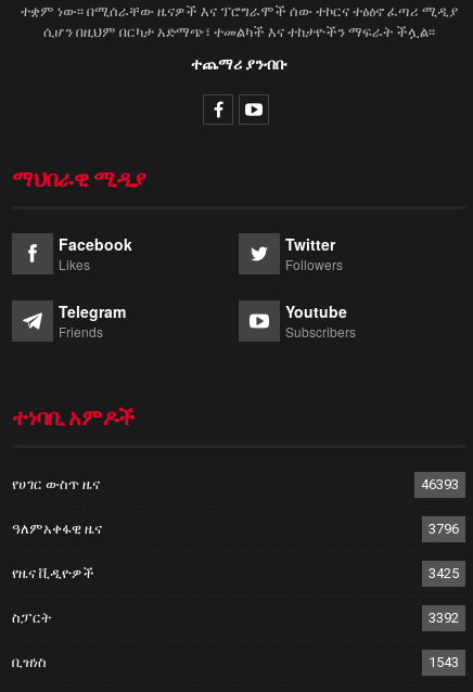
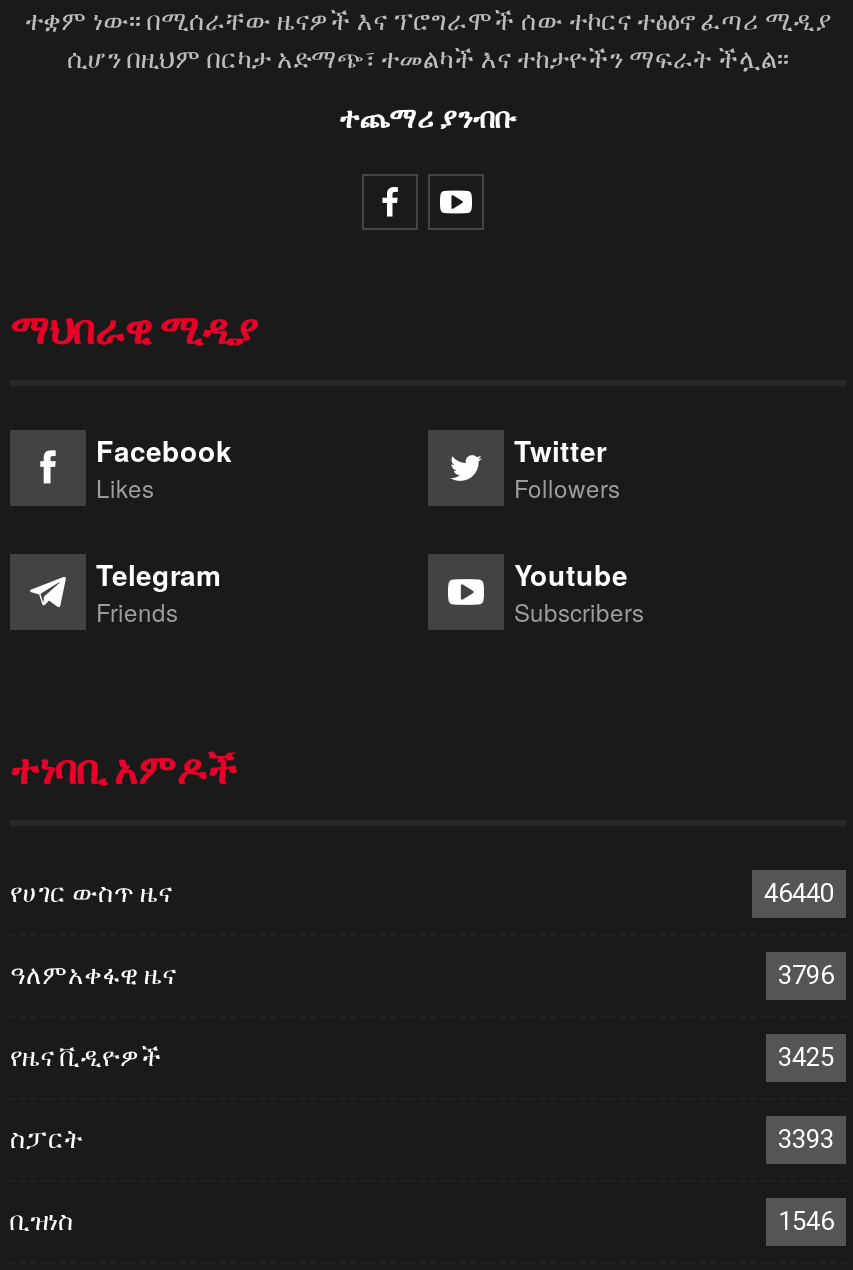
[421,476,459,492] 46393 -> [764,877,834,907] 46440
[429,609,459,626] 3392 -> [778,1123,834,1153] 3393
[429,654,459,670] 1543 -> [778,1205,834,1235] 1546

